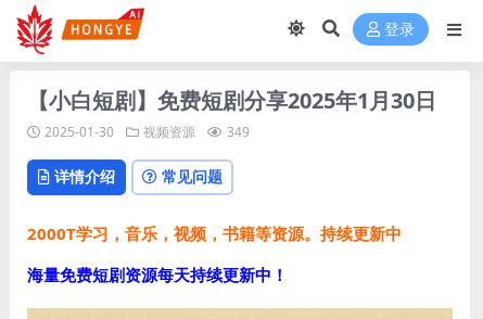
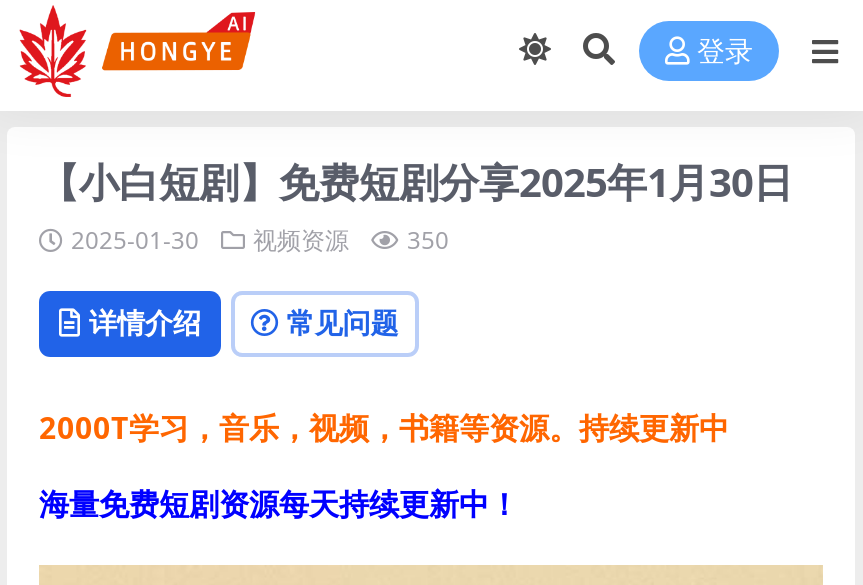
[45,123,250,141] 2025-01-30 视频资源 349 -> [71,223,449,257] 2025-01-30 视频资源 350

